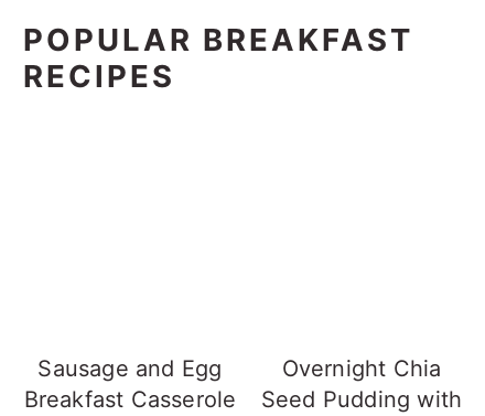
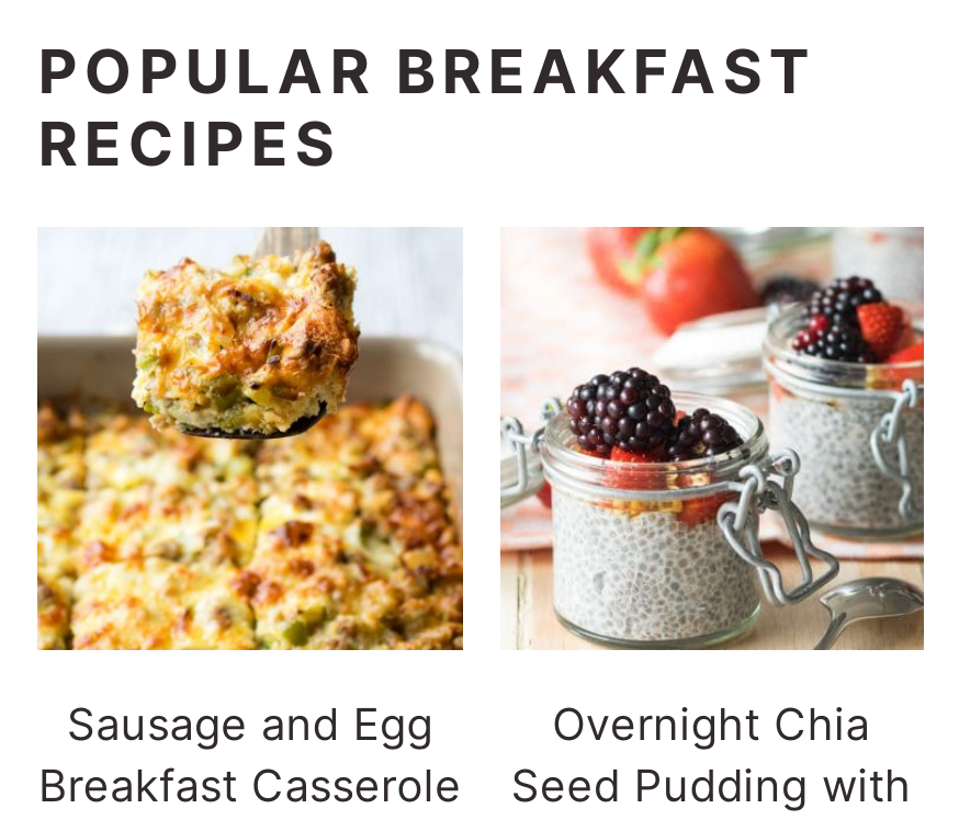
none -> [35,226,465,653] [image]
none -> [498,224,926,653] [image]

